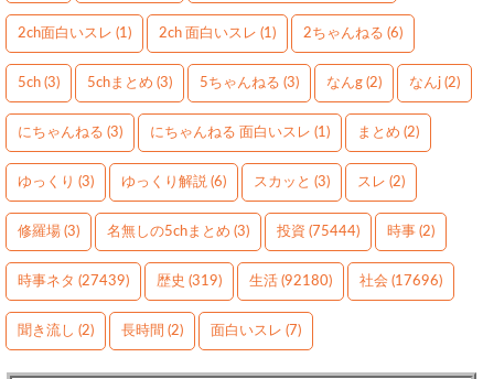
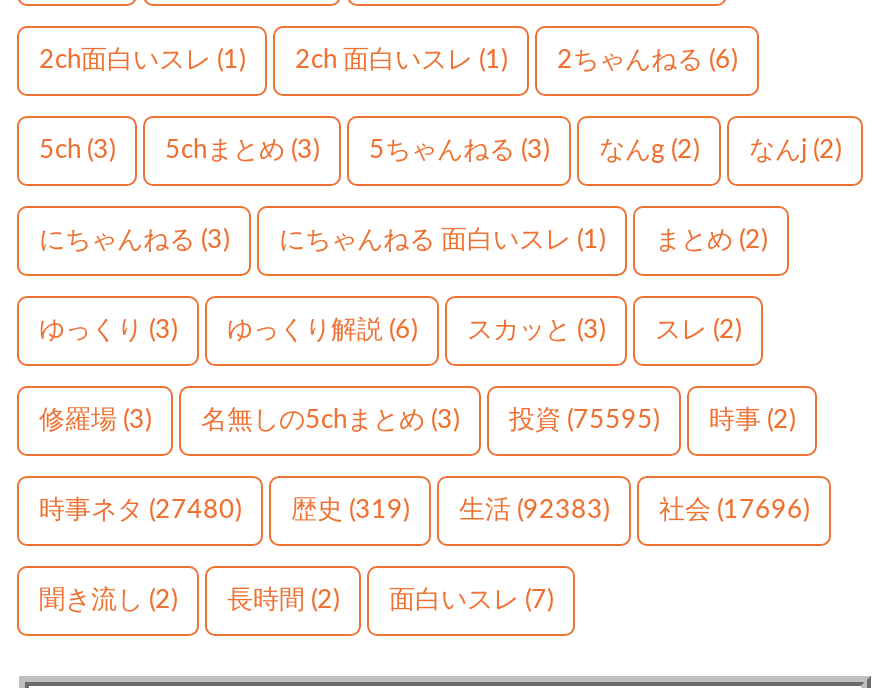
[277,225,359,239] 投資(75444) -> [509,408,659,434] 投資(75595)
[18,274,129,289] 時事ネタ(27439) -> [39,498,241,524] 時事ネタ(27480)
[249,274,332,289] 生活(92180) -> [459,498,609,524] 生活(92383)

